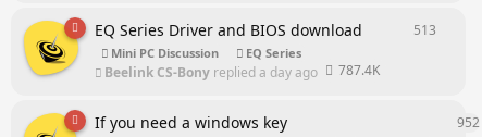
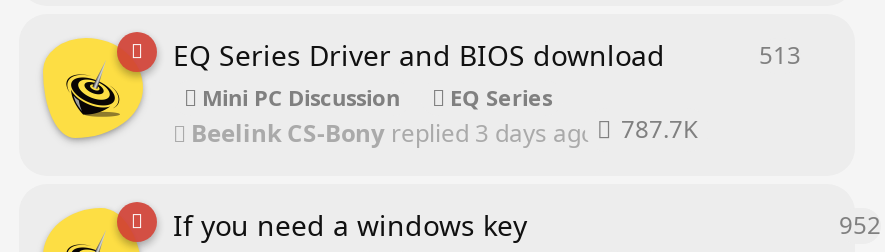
[104,61,380,82] Beelink CS-Bony replied a day ago | 787.4K -> [191,112,697,151] Beelink CS-Bony replied 3 days ago | 787.7K

